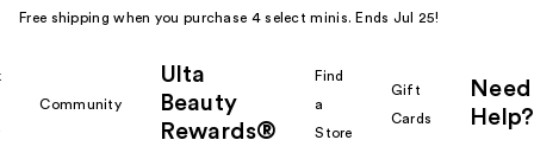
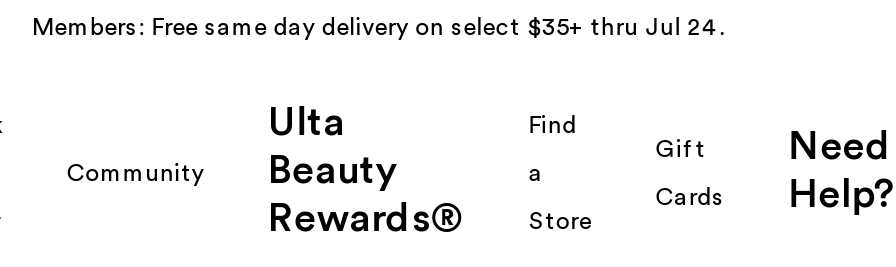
[19,11,439,25] Free shipping when you purchase 4 select minis. Ends Jul 25! -> [32,15,725,39] Members: Free same day delivery on select $35+ thru Jul 24.

